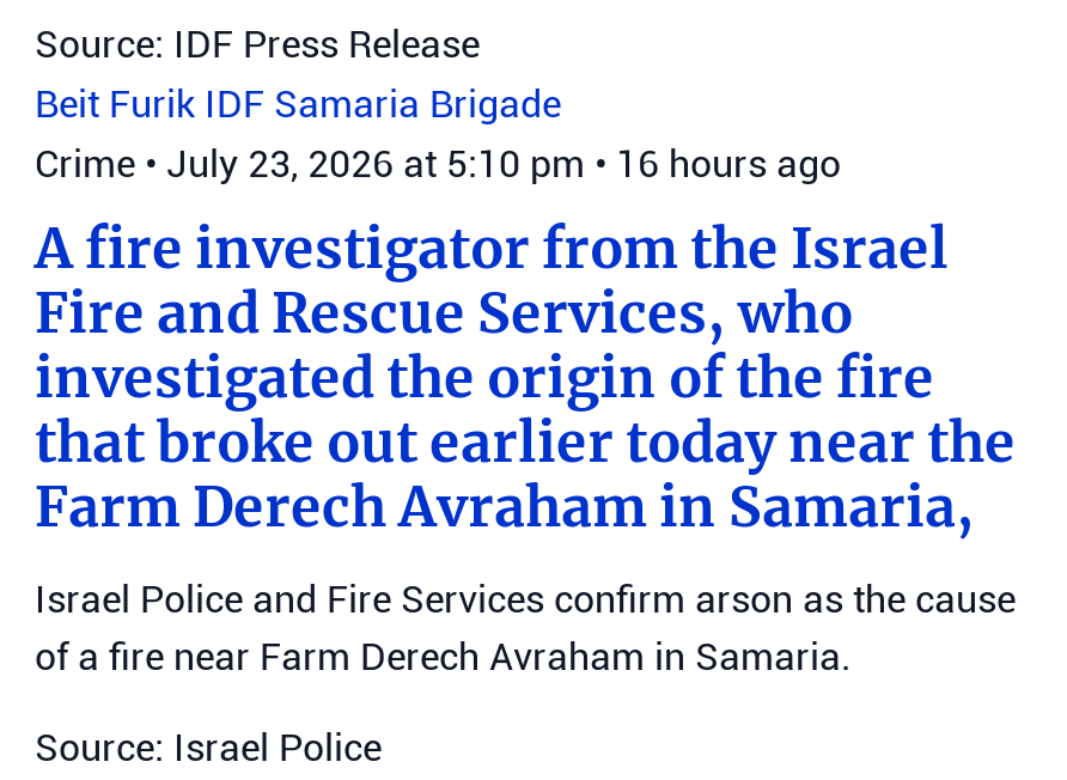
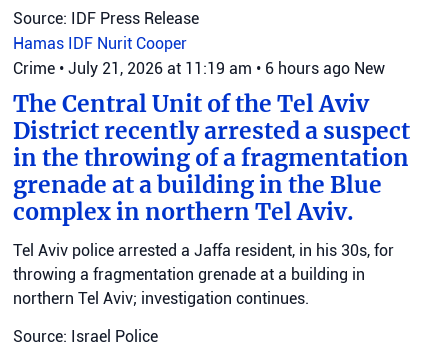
[35,81,1016,541] Beit Furik IDF Samaria Brigade | Crime • July 23, 2026 at 5:10 pm • 16 hours ago | A fire investigator from the Israel | Fire and Rescue Services, who | investigated the origin of the fire | that broke out earlier today near the | Farm Derech Avraham in Samaria, -> [13,34,410,226] Hamas IDF Nurit Cooper | Crime • July 21, 2026 at 11:19 am • 6 hours ago New | The Central Unit of the Tel Aviv | District recently arrested a suspect | in the throwing of a fragmentation | grenade at a building in the Blue | complex in northern Tel Aviv.
[35,577,1016,680] Israel Police and Fire Services confirm arson as the cause | of a fire near Farm Derech Avraham in Samaria. -> [13,241,394,308] Tel Aviv police arrested a Jaffa resident, in his 30s, for | throwing a fragmentation grenade at a building in | northern Tel Aviv; investigation continues.

